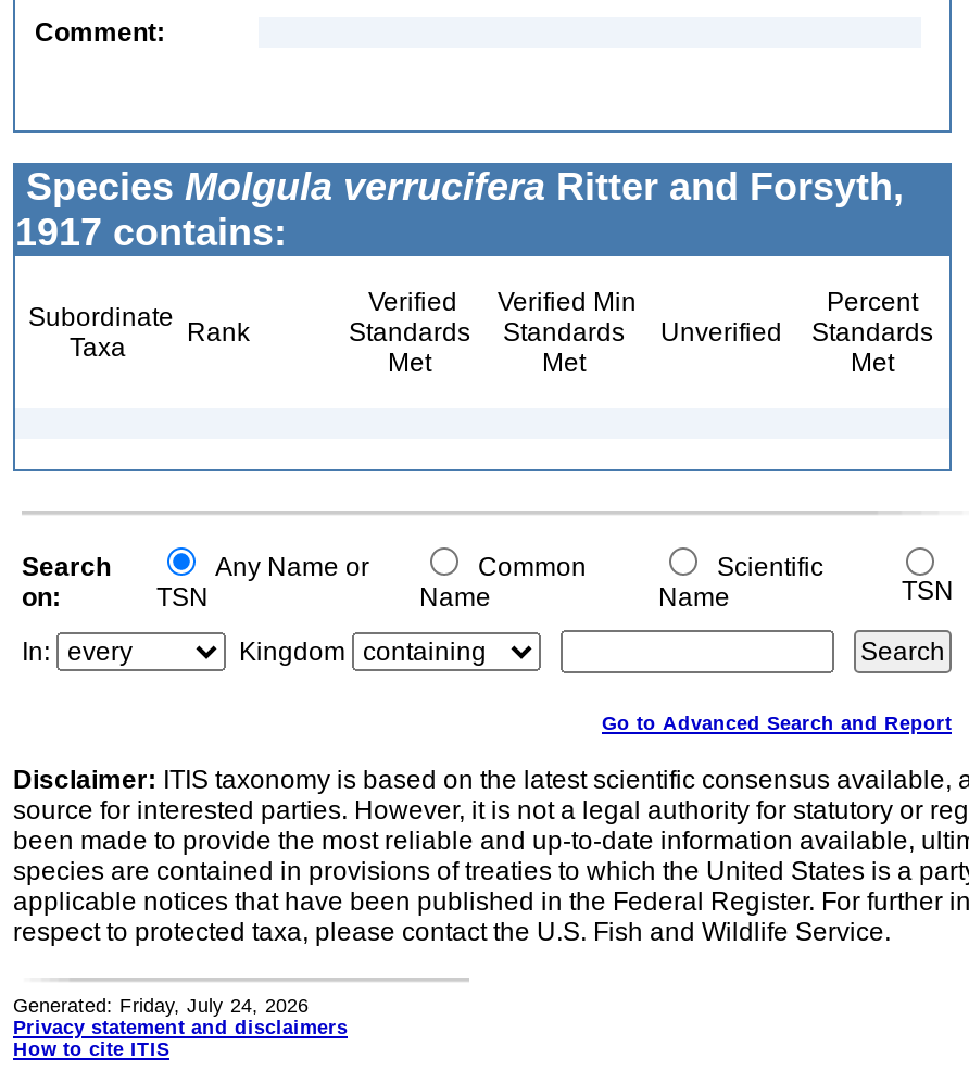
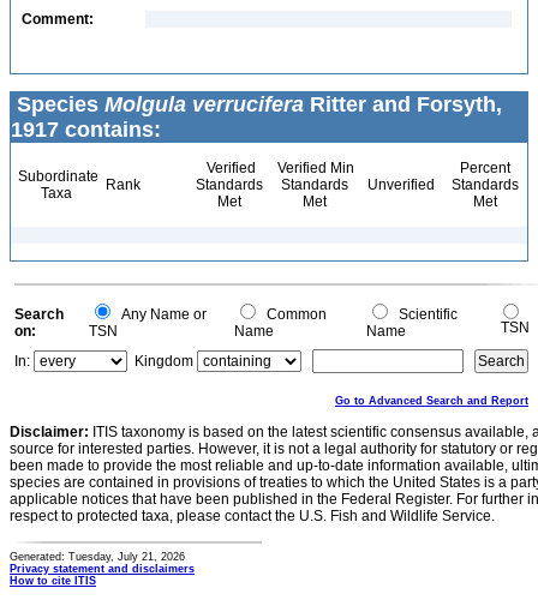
[13,995,309,1017] Generated: Friday, July 24, 2026 -> [10,551,185,563] Generated: Tuesday, July 21, 2026

